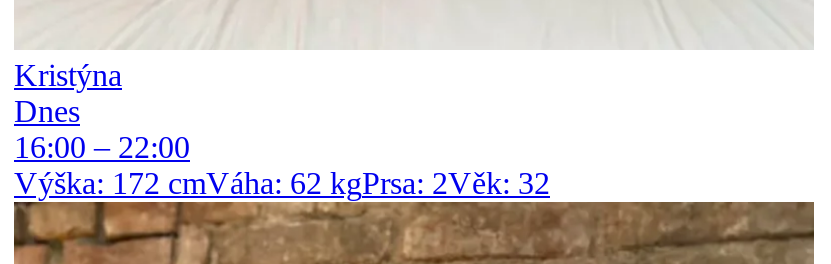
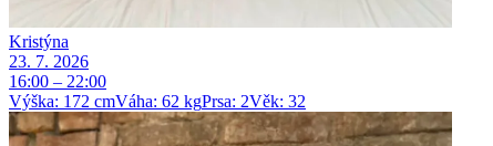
[14,94,80,128] Dnes -> [9,52,89,71] 23. 7. 2026

